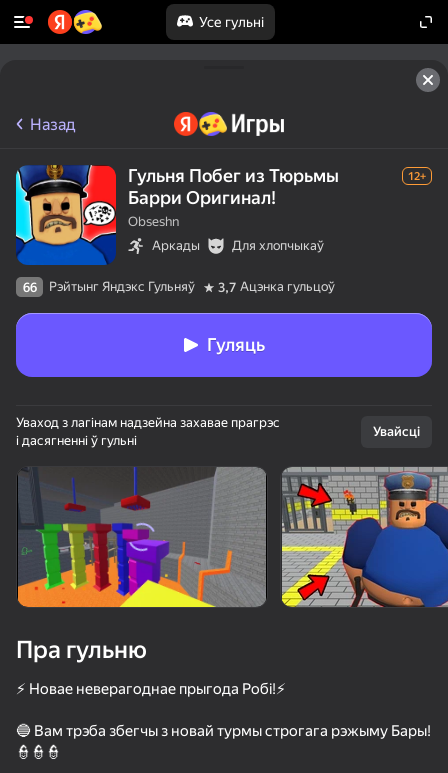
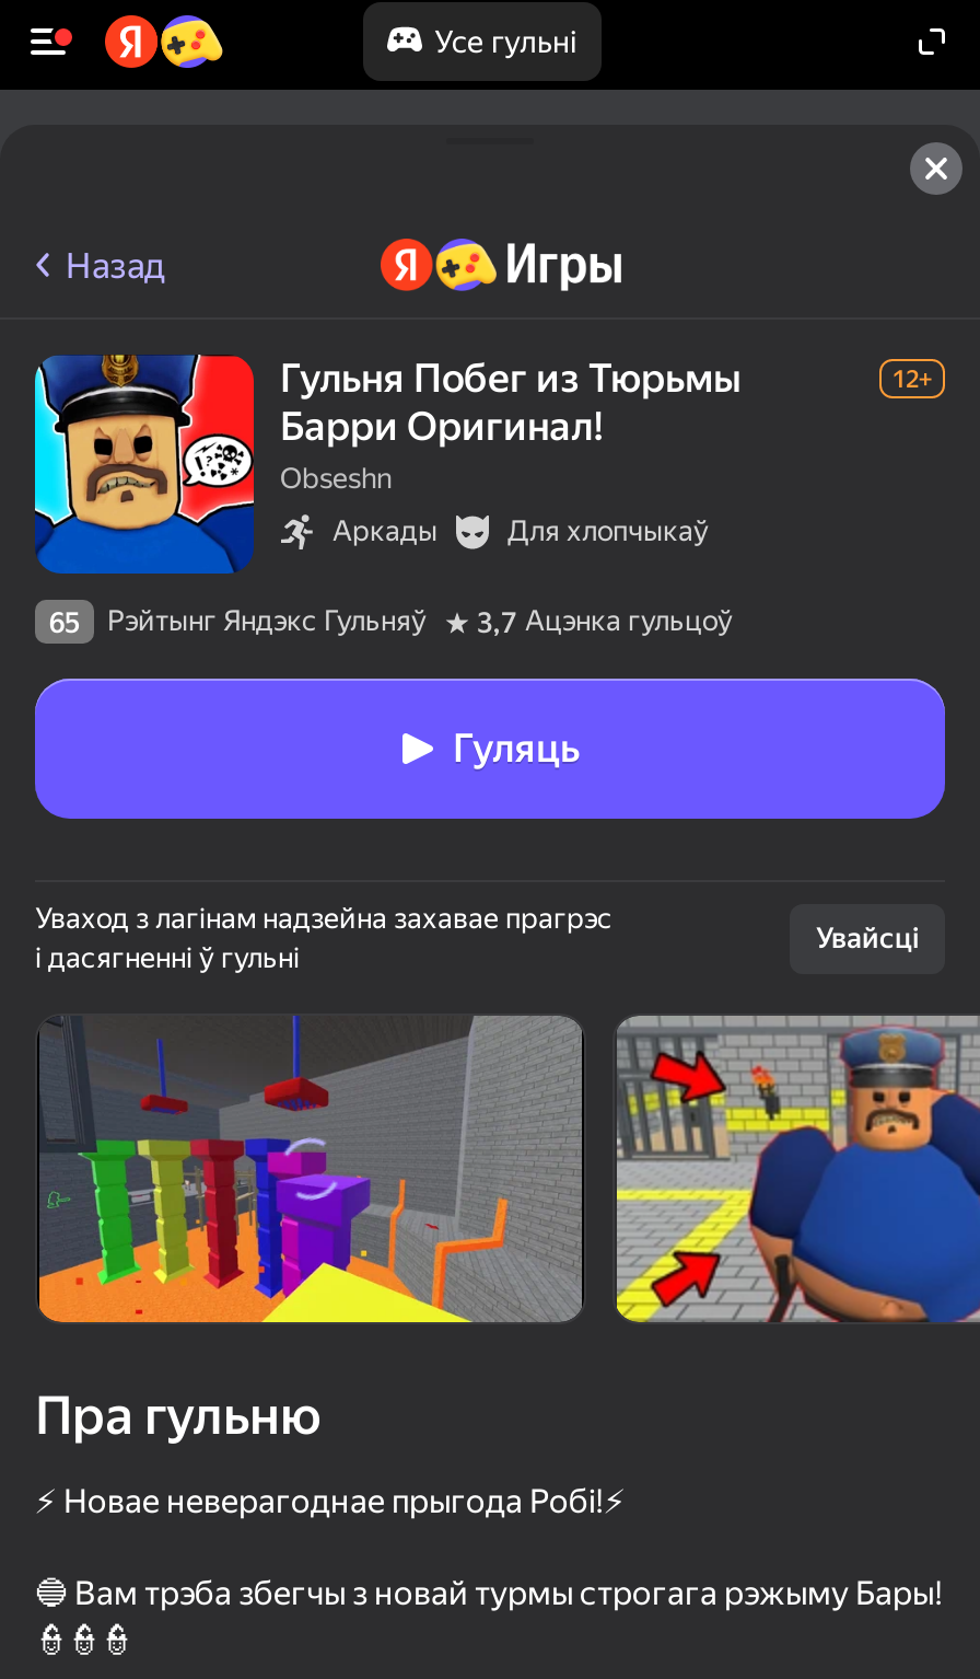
[22,279,335,294] 66 Рэйтынг Яндэкс Гульняў 3,7 Ацэнка гульцоў -> [49,604,733,638] 65 Рэйтынг Яндэкс Гульняў 3,7 Ацэнка гульцоў

